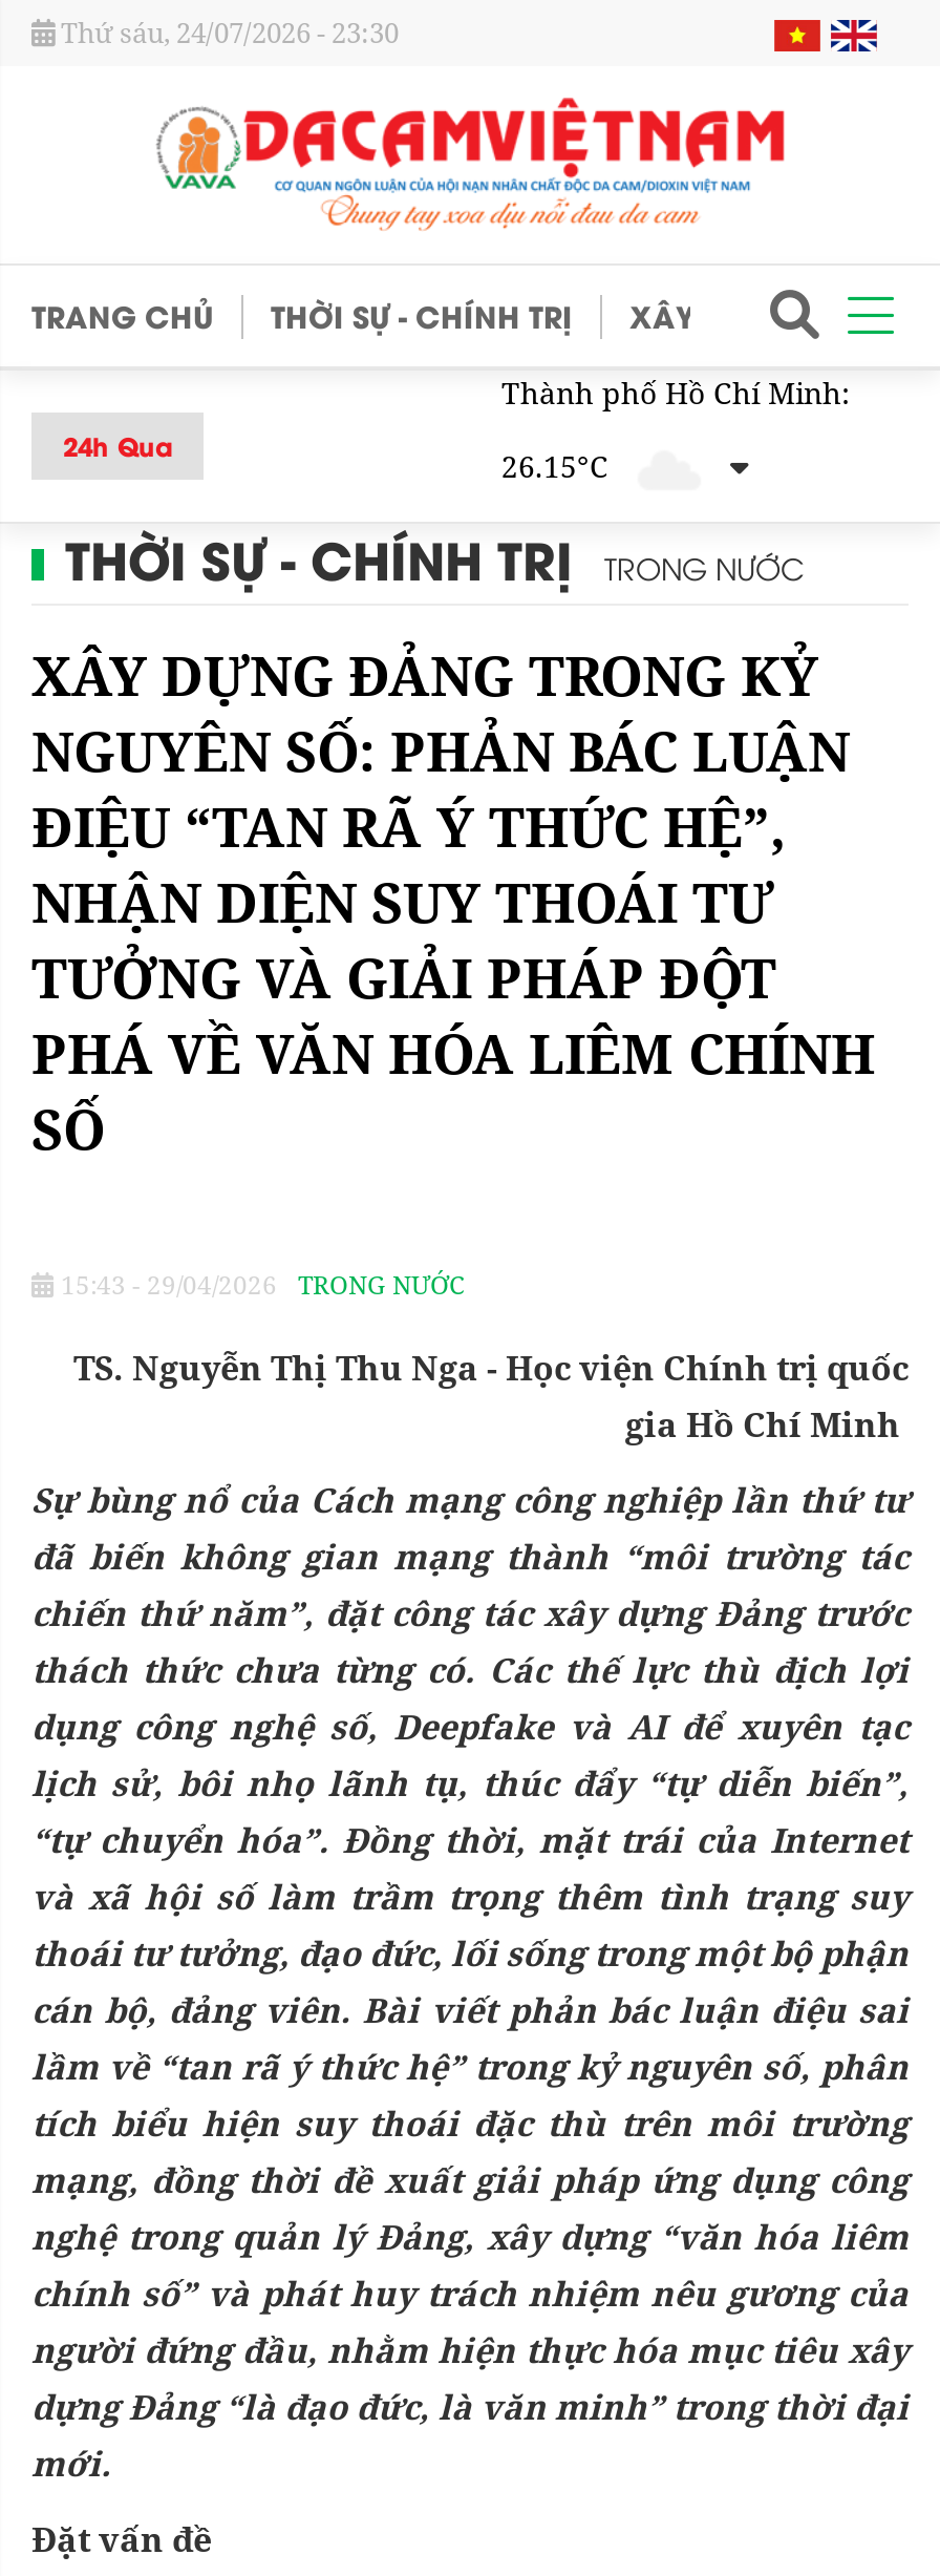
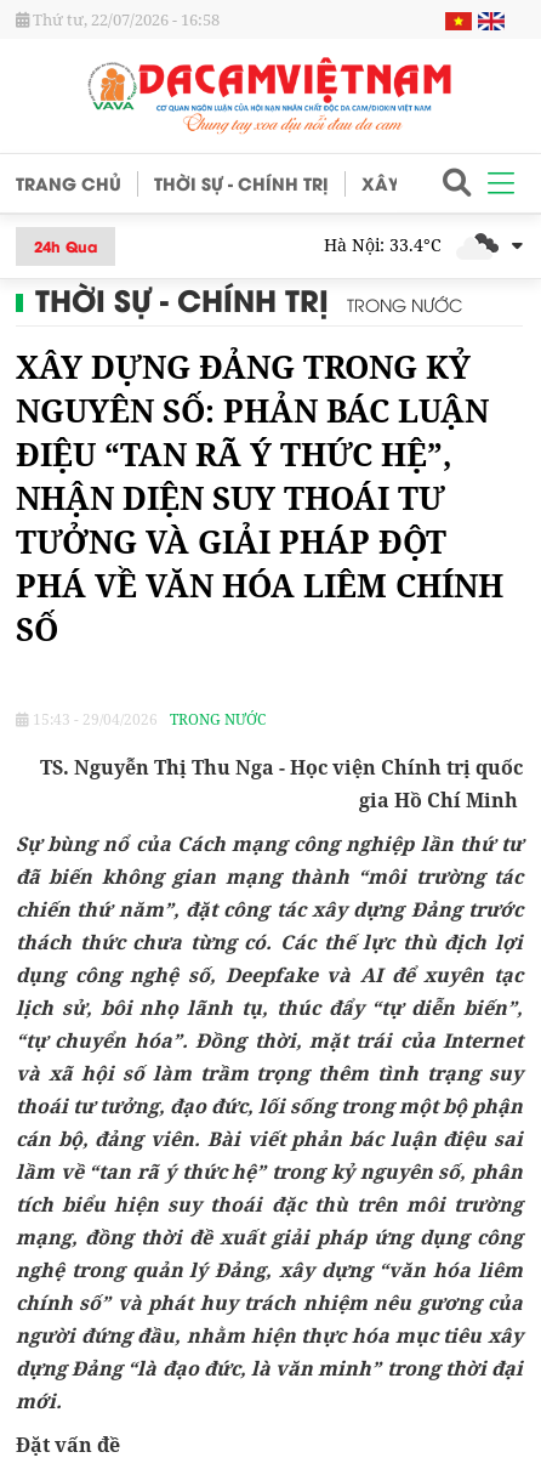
[61,14,399,51] Thứ sáu, 24/07/2026 - 23:30 -> [33,8,220,30] Thứ tư, 22/07/2026 - 16:58
[501,373,850,486] Thành phố Hồ Chí Minh: | 26.15°C -> [324,233,446,256] Hà Nội: 33.4°C

